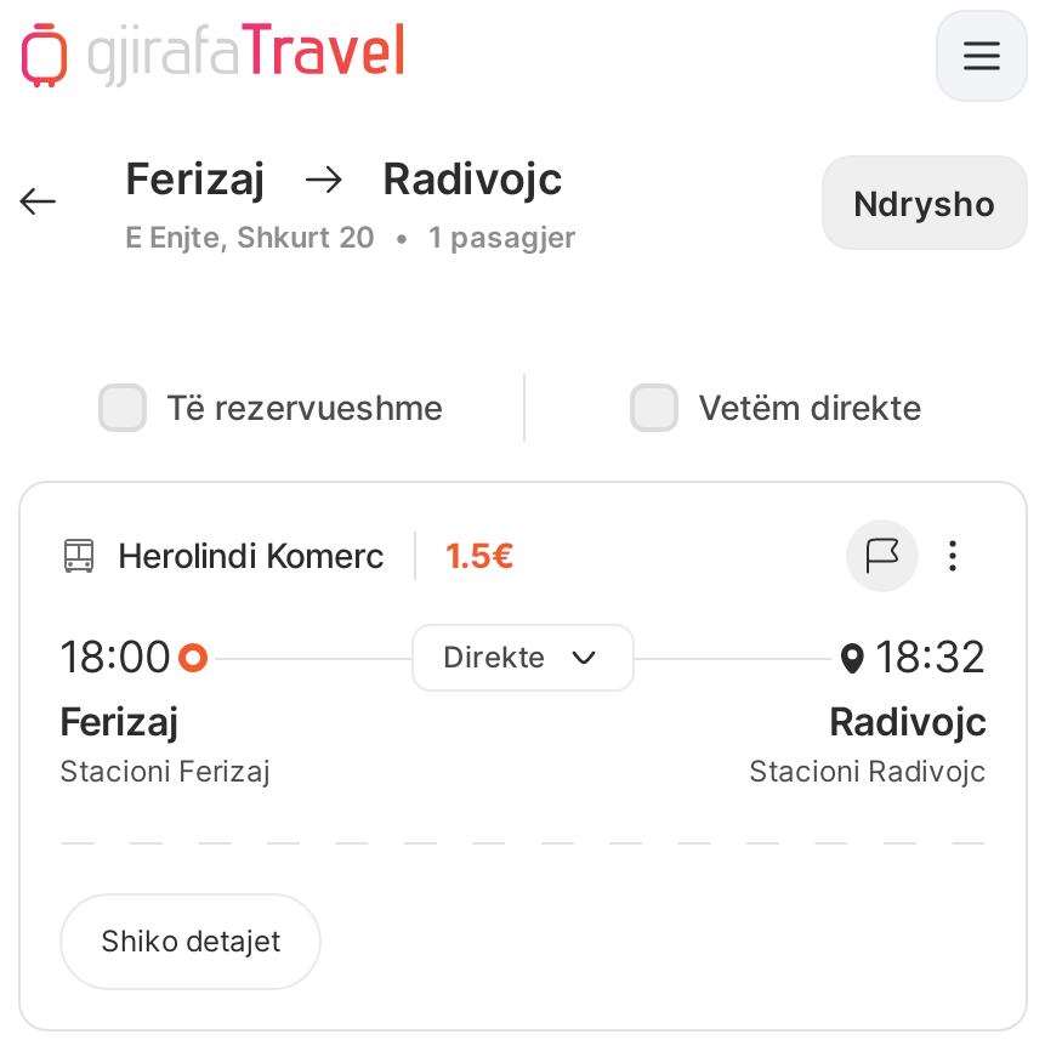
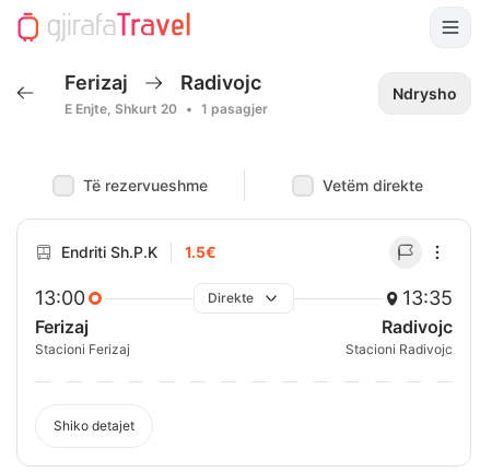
[118,534,385,575] Herolindi Komerc -> [61,243,157,261] Endriti Sh.P.K
[59,631,171,682] 18:00 -> [35,286,85,309] 13:00
[875,631,987,682] 18:32 -> [402,286,453,309] 13:35

